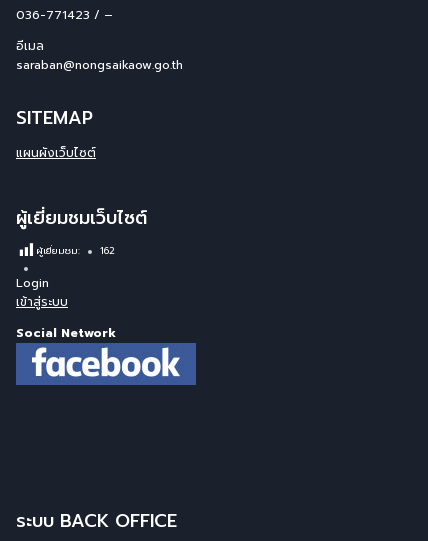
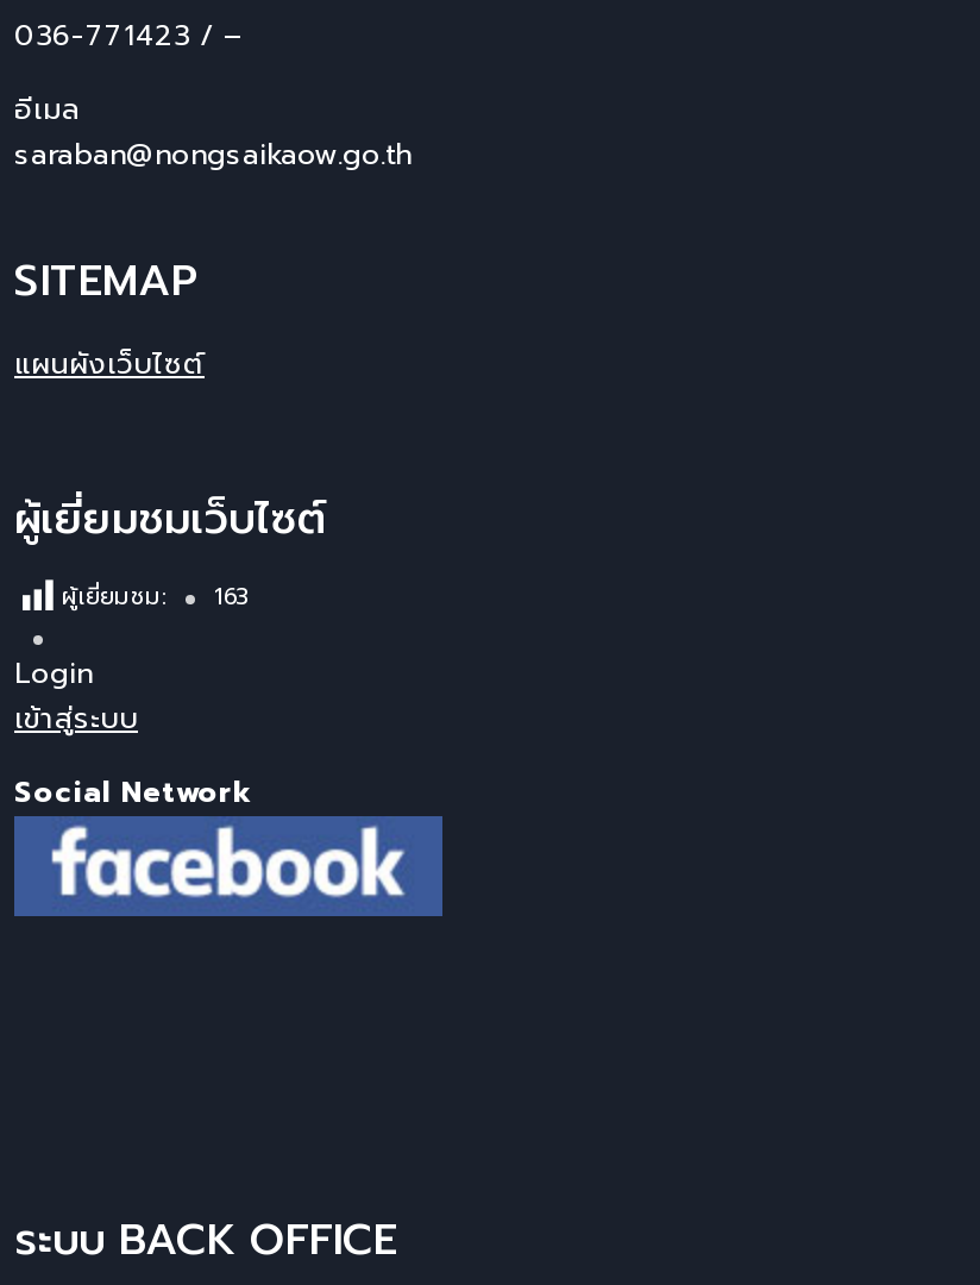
[36,244,115,258] ผู้เยี่ยมชม: 162 -> [62,581,247,614] ผู้เยี่ยมชม: 163

